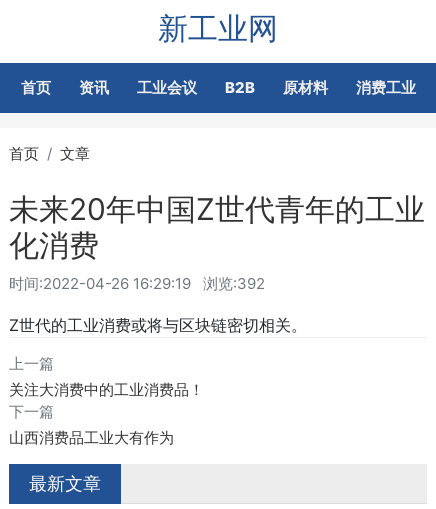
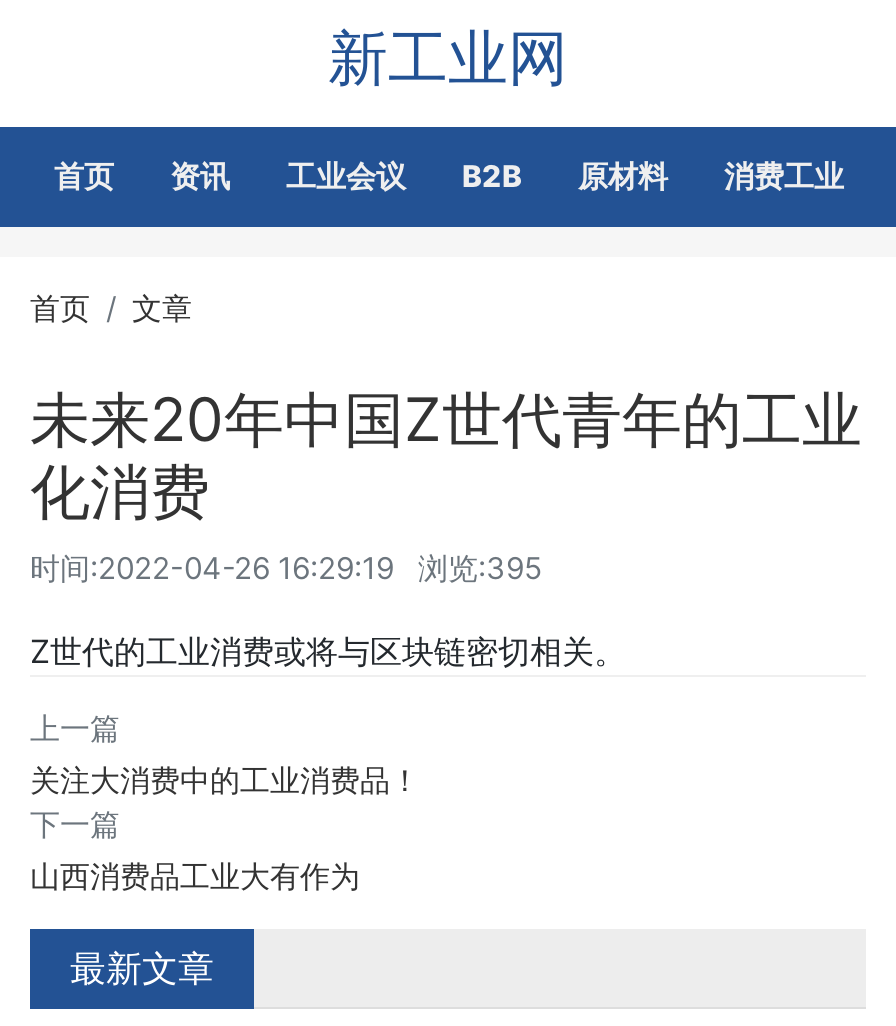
[9,274,265,293] 时间:2022-04-26 16:29:19 浏览:392 -> [30,549,542,587] 时间:2022-04-26 16:29:19 浏览:395

